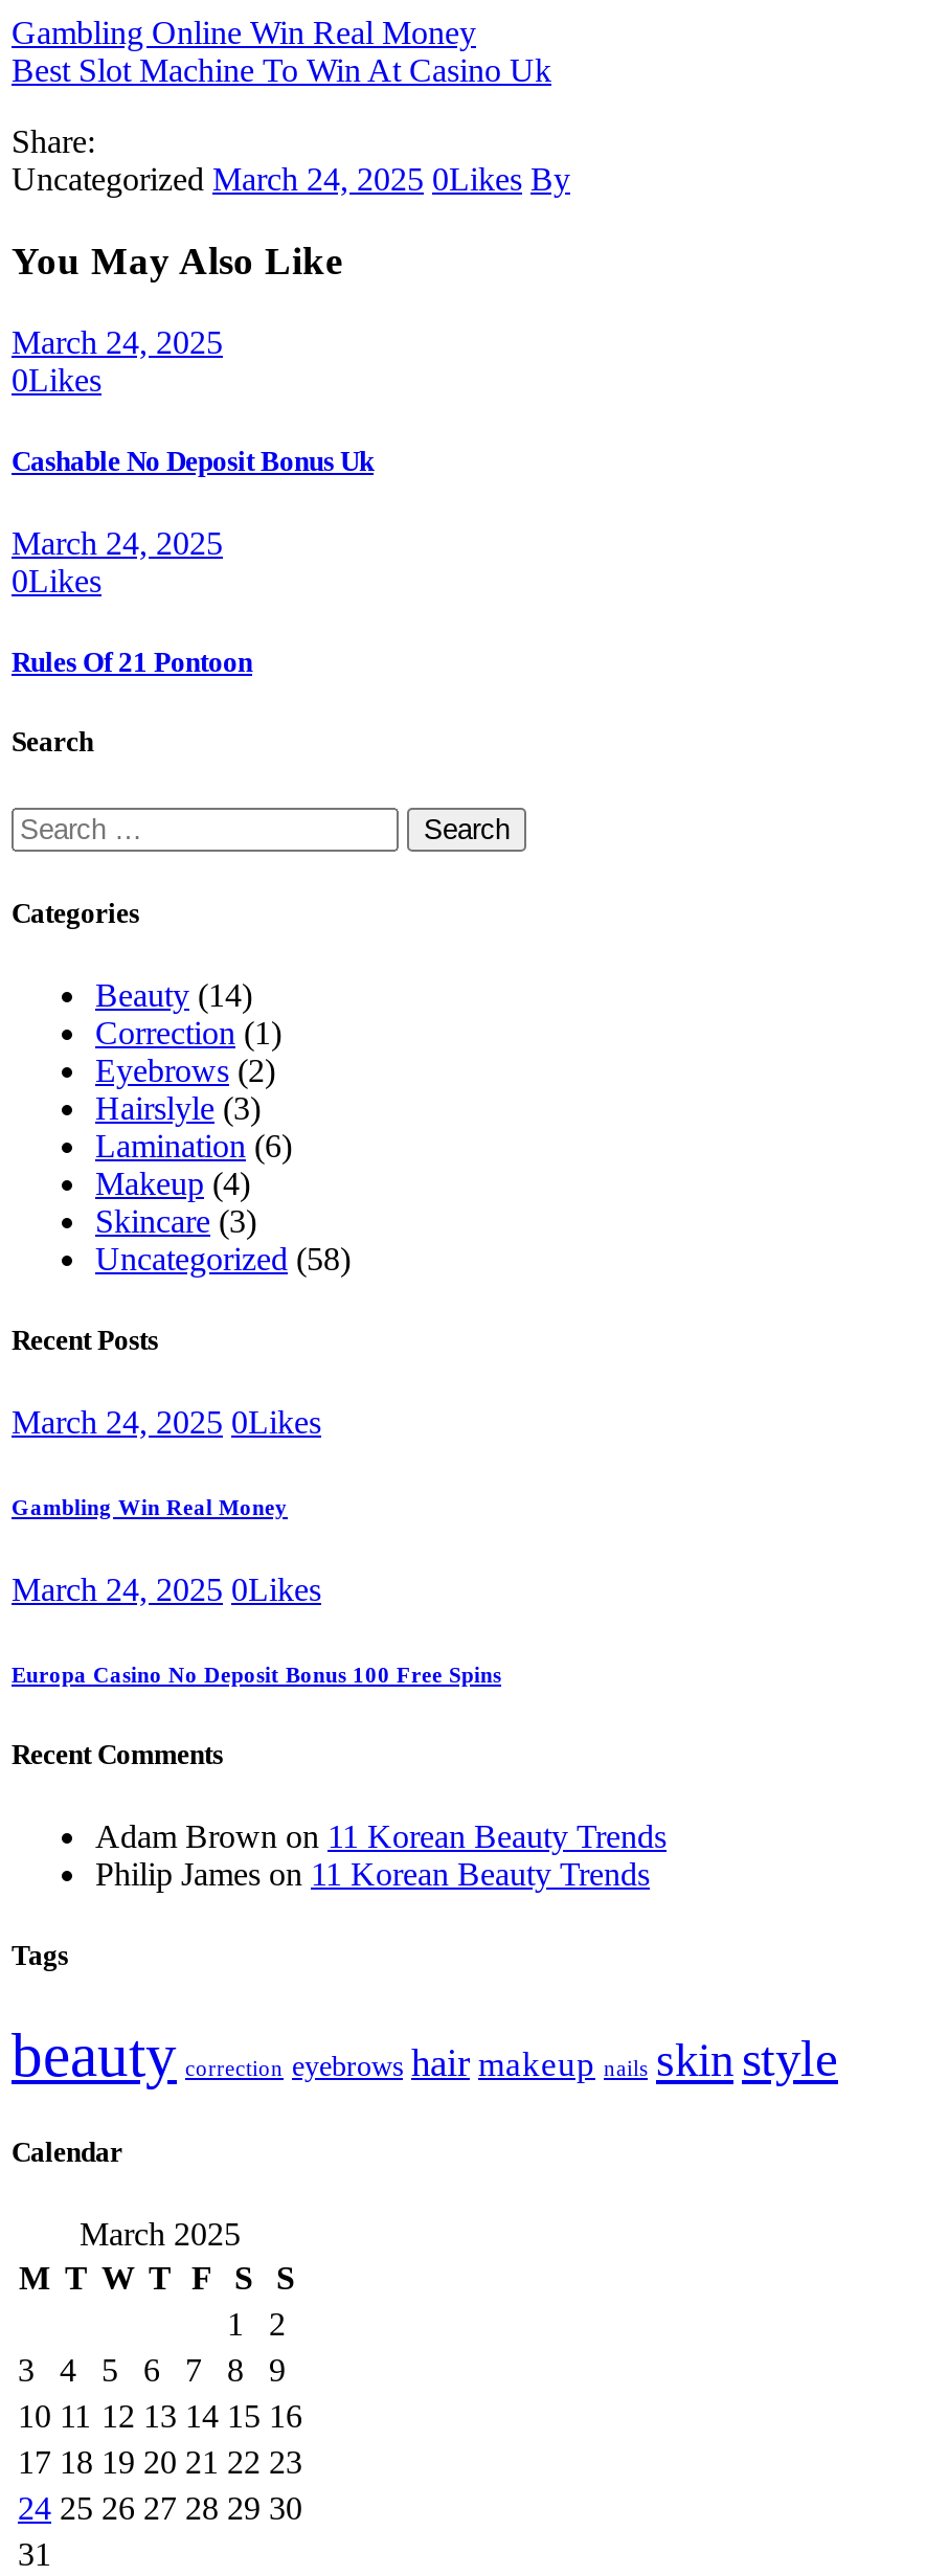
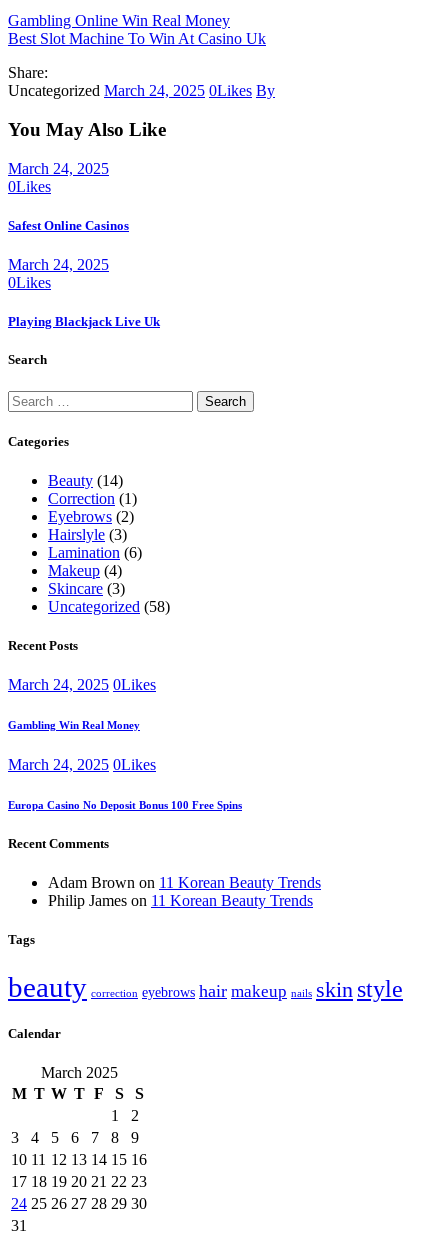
[12,445,374,477] Cashable No Deposit Bonus Uk -> [8,218,129,233] Safest Online Casinos
[12,647,252,678] Rules Of 21 Pontoon -> [8,314,160,329] Playing Blackjack Live Uk

